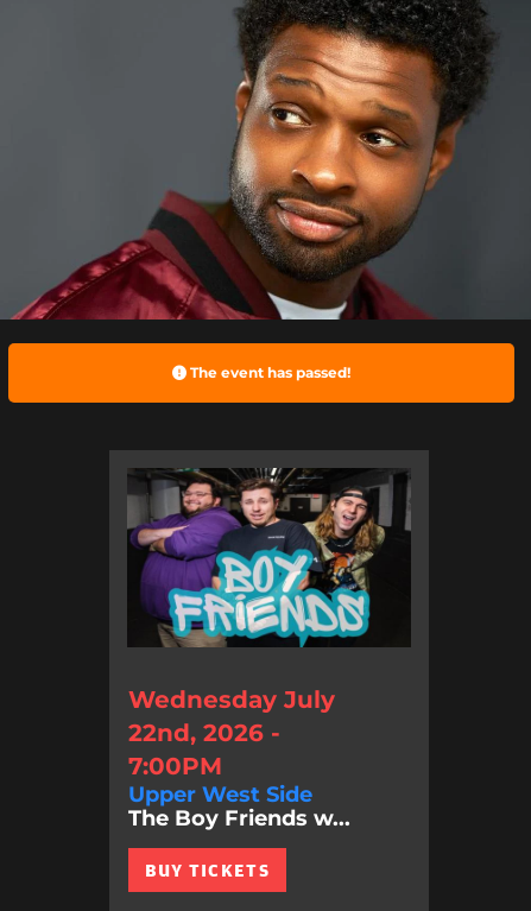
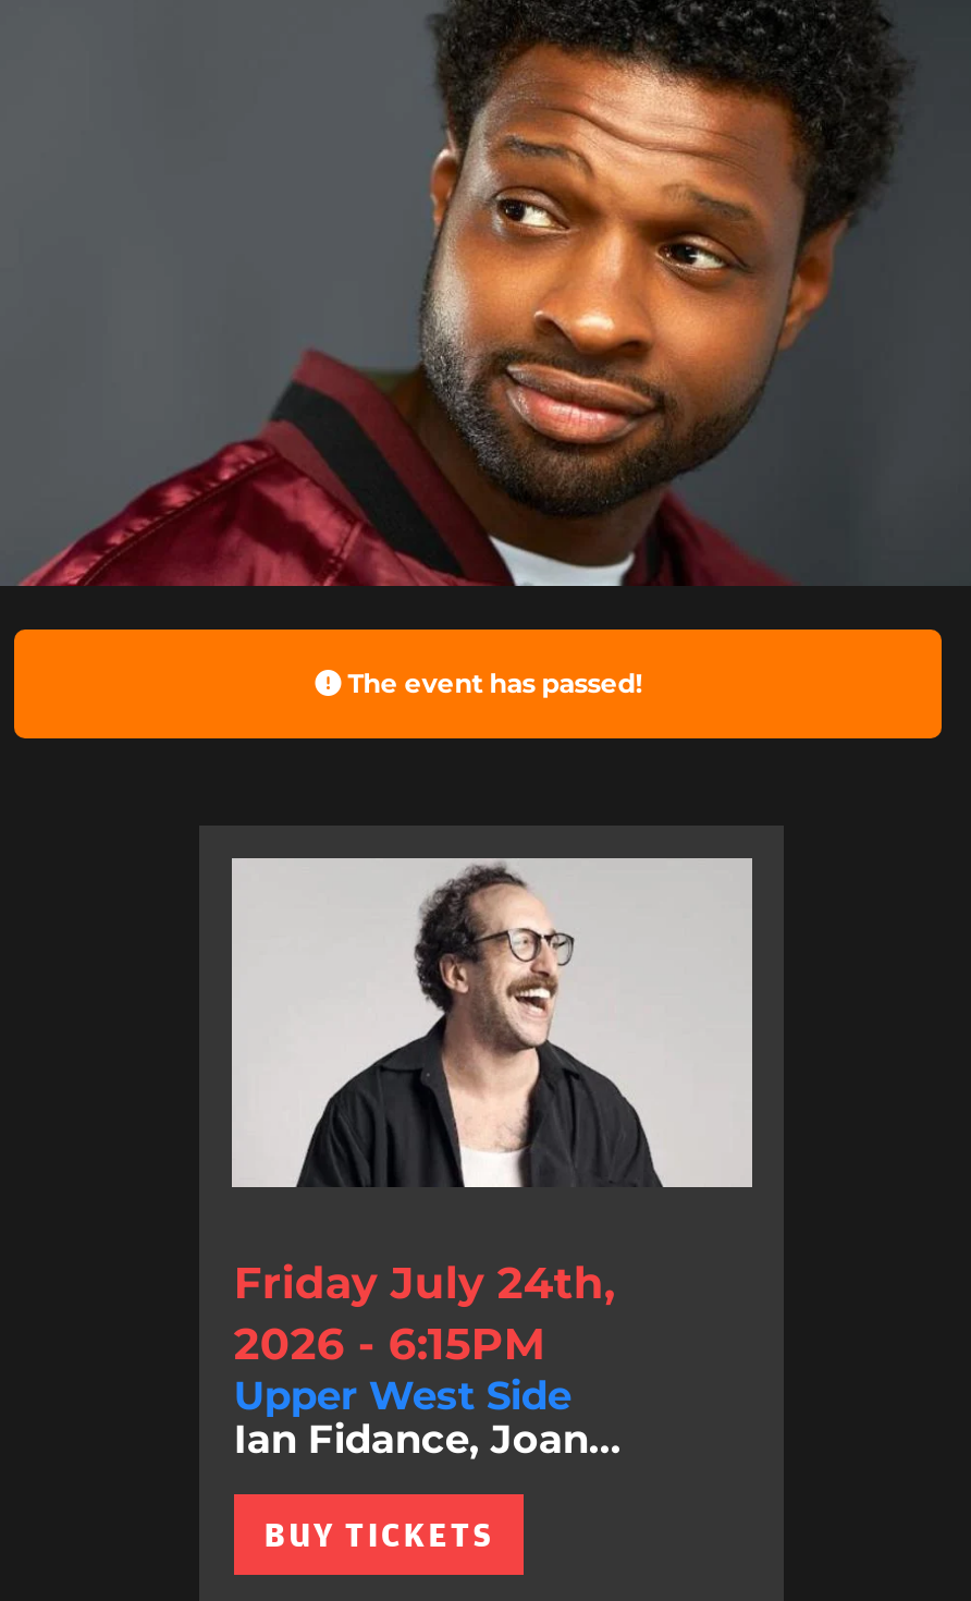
[127,468,411,781] [image] | Wednesday July | 22nd, 2026 - | 7:00PM -> [230,856,754,1371] [image] | Friday July 24th, | 2026 - 6:15PM
[128,806,350,832] The Boy Friends w... -> [234,1417,621,1464] Ian Fidance, Joan...

